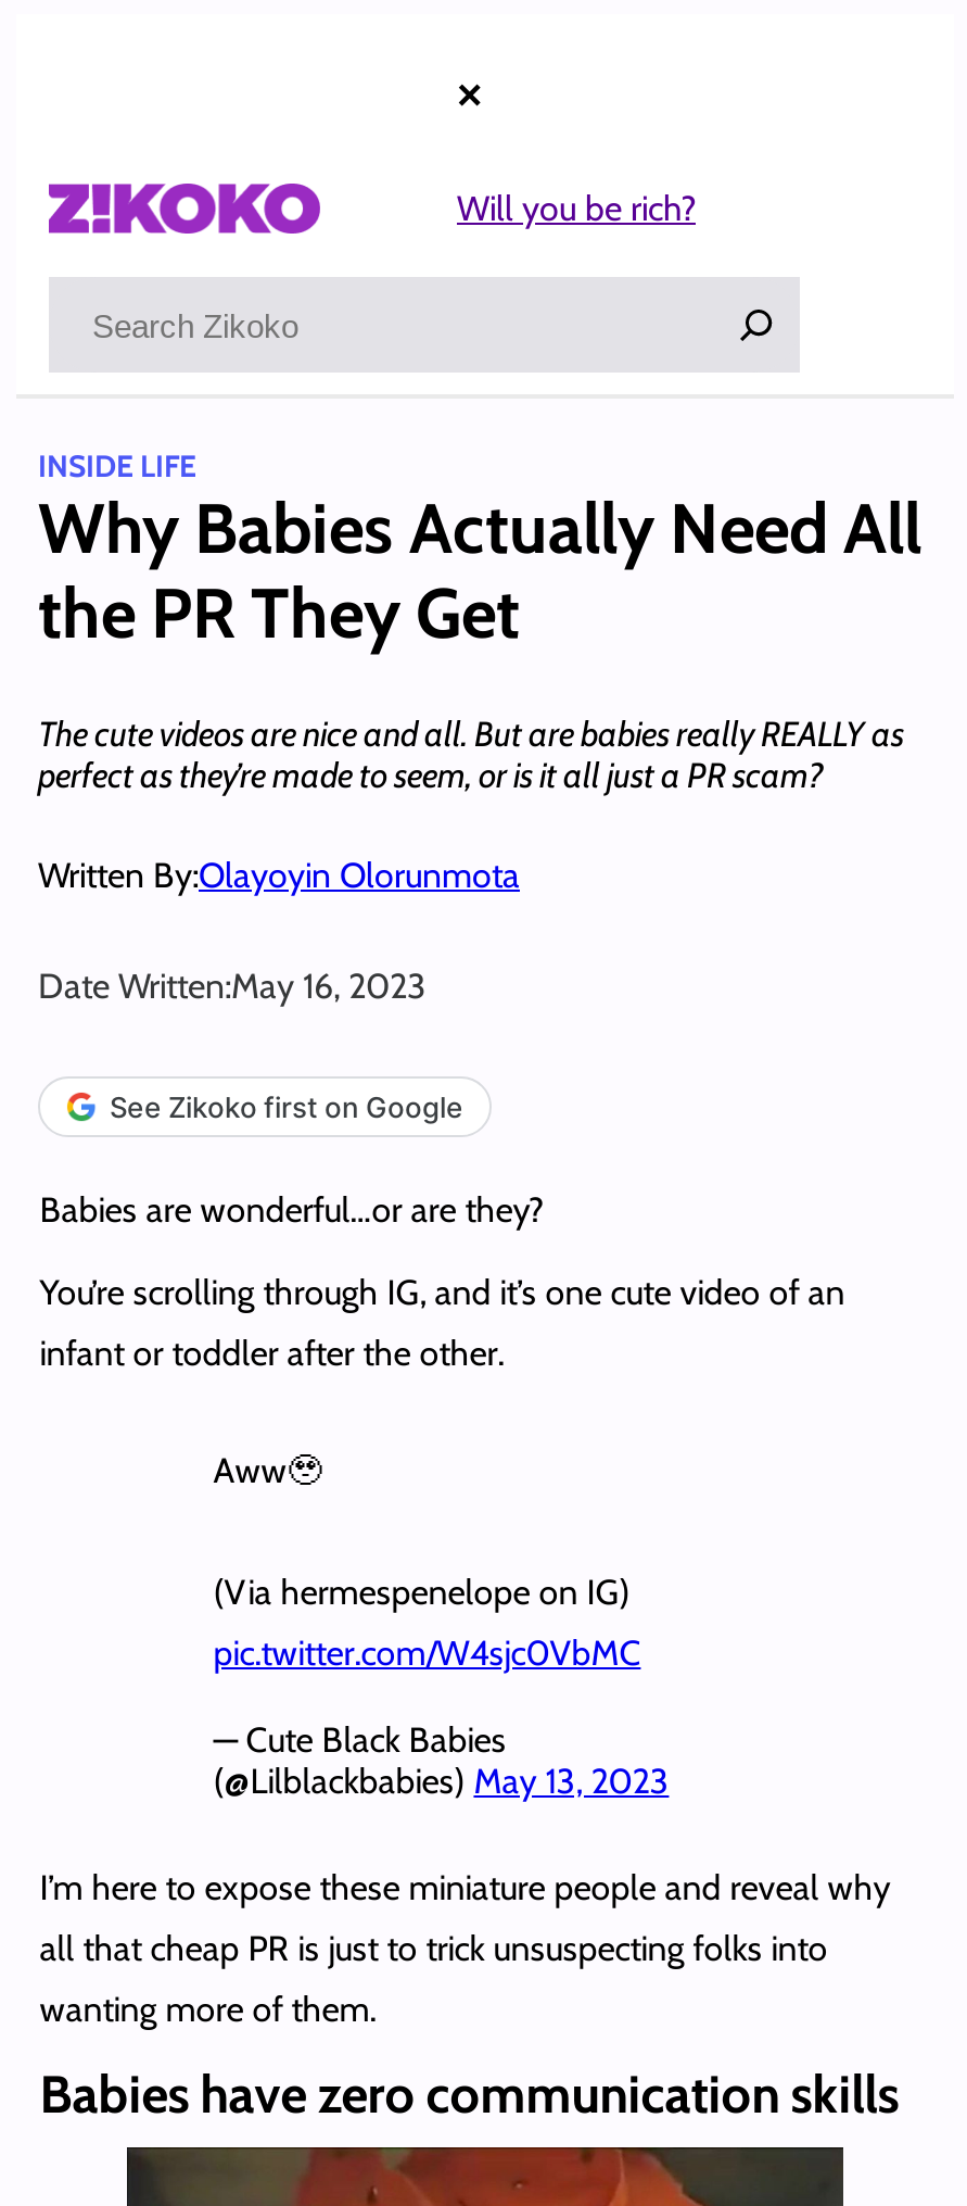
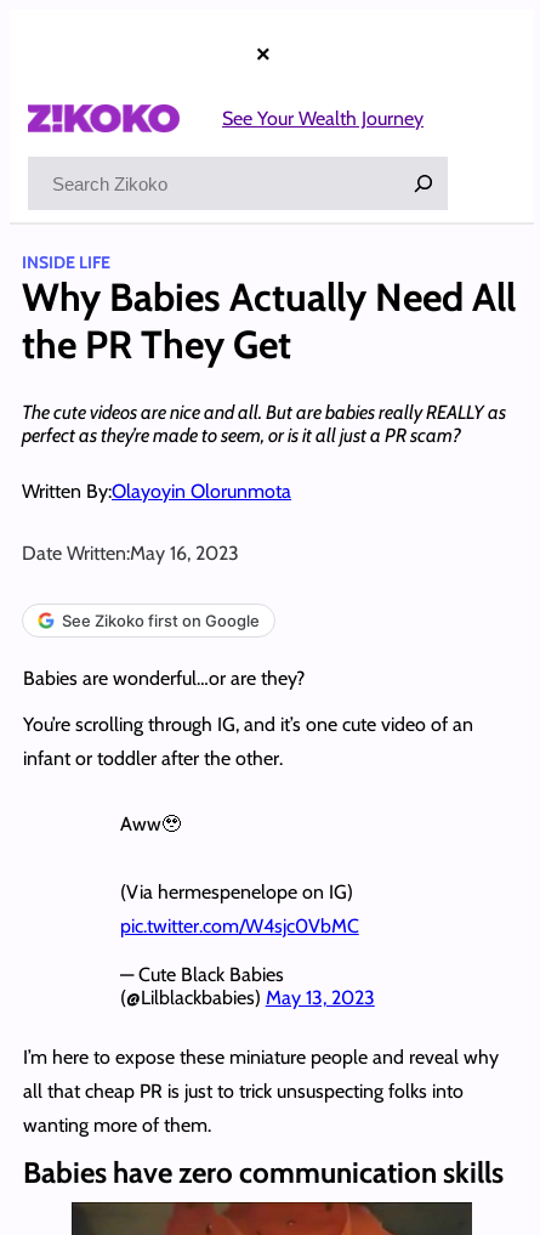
[457,188,696,229] Will you be rich? -> [222,107,424,130] See Your Wealth Journey

